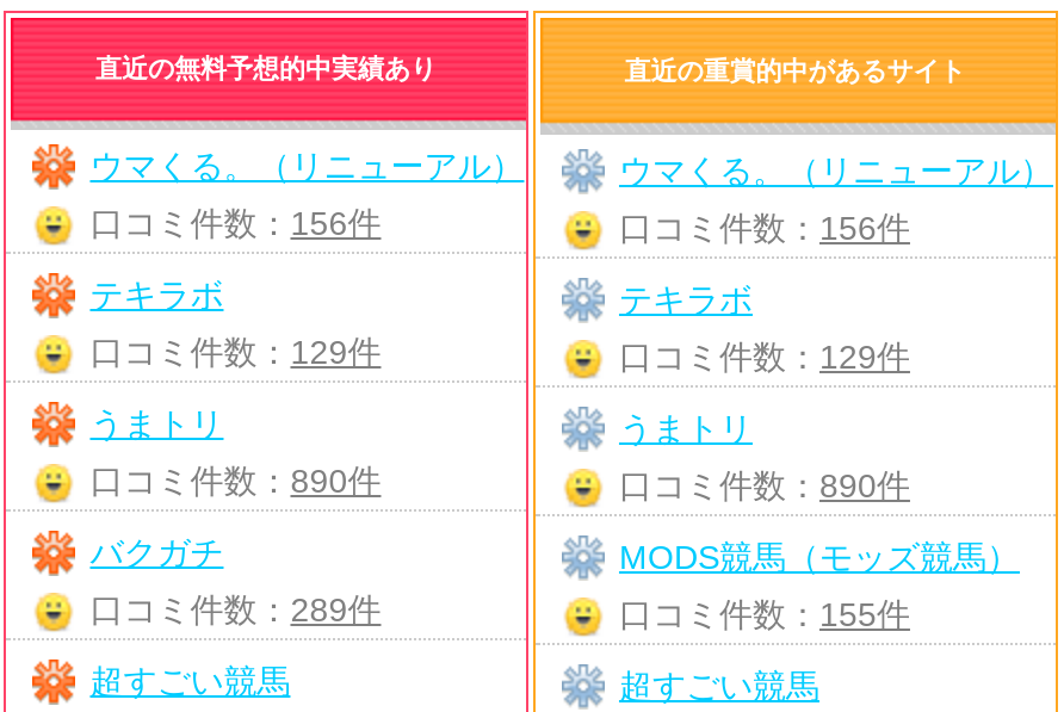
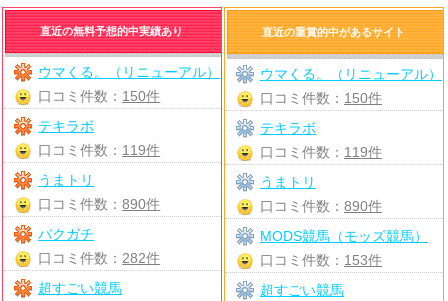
[90,204,381,242] 口コミ件数：156件 -> [38,88,160,104] 口コミ件数：150件
[619,209,910,247] 口コミ件数：156件 -> [260,90,382,106] 口コミ件数：150件
[90,333,381,371] 口コミ件数：129件 -> [38,142,160,158] 口コミ件数：119件
[619,338,910,376] 口コミ件数：129件 -> [260,144,382,160] 口コミ件数：119件
[90,590,381,629] 口コミ件数：289件 -> [38,250,160,266] 口コミ件数：282件
[619,595,910,633] 口コミ件数：155件 -> [260,252,382,268] 口コミ件数：153件

